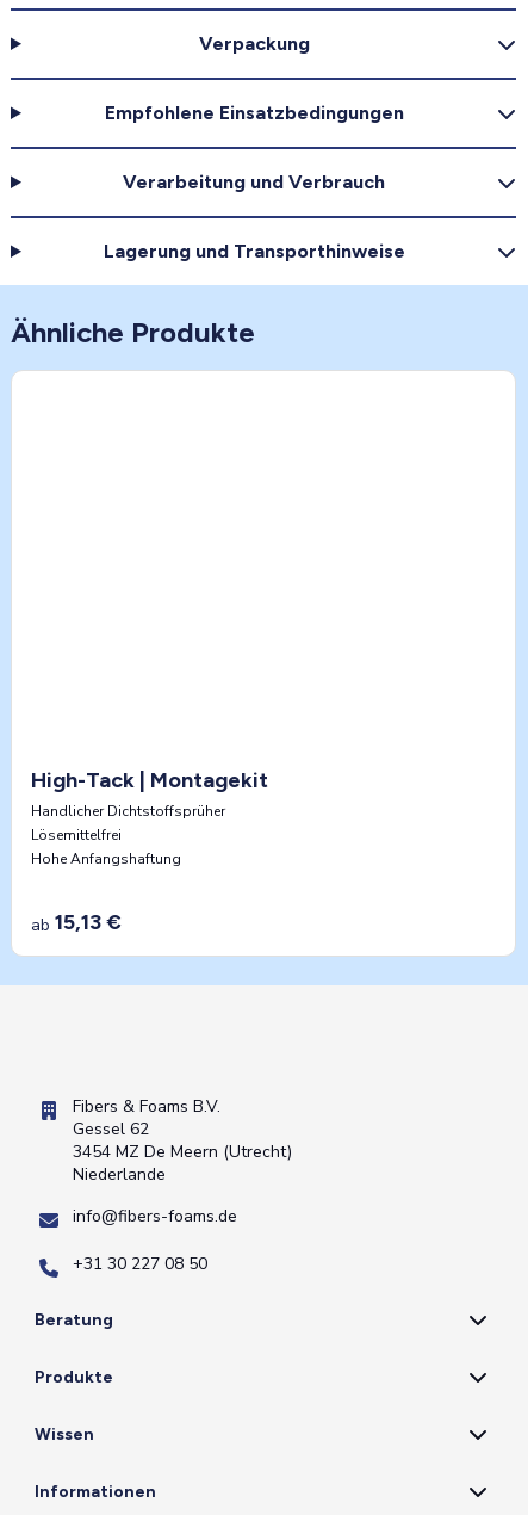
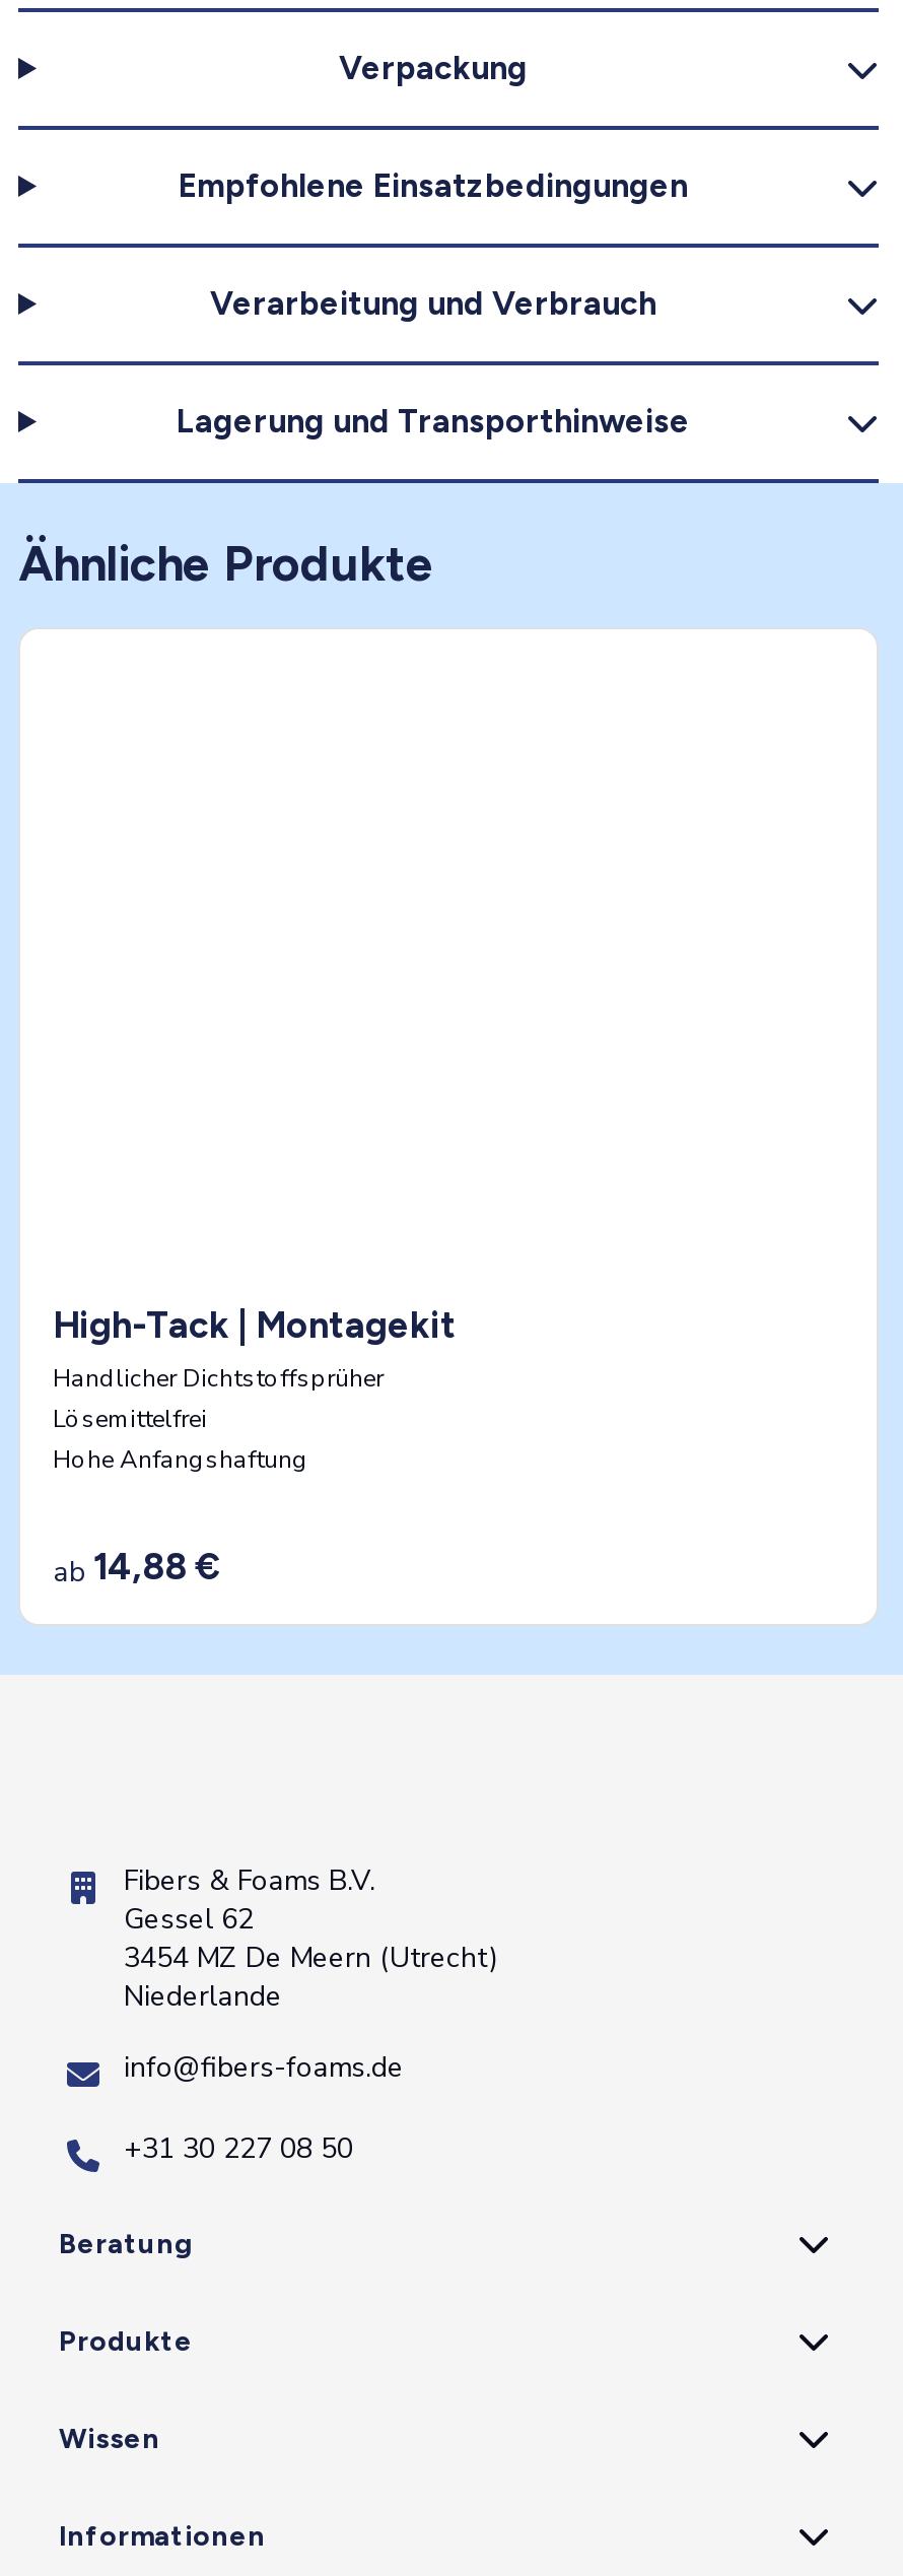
[31,909,122,937] ab 15,13 € -> [53,1545,221,1592] ab 14,88 €

